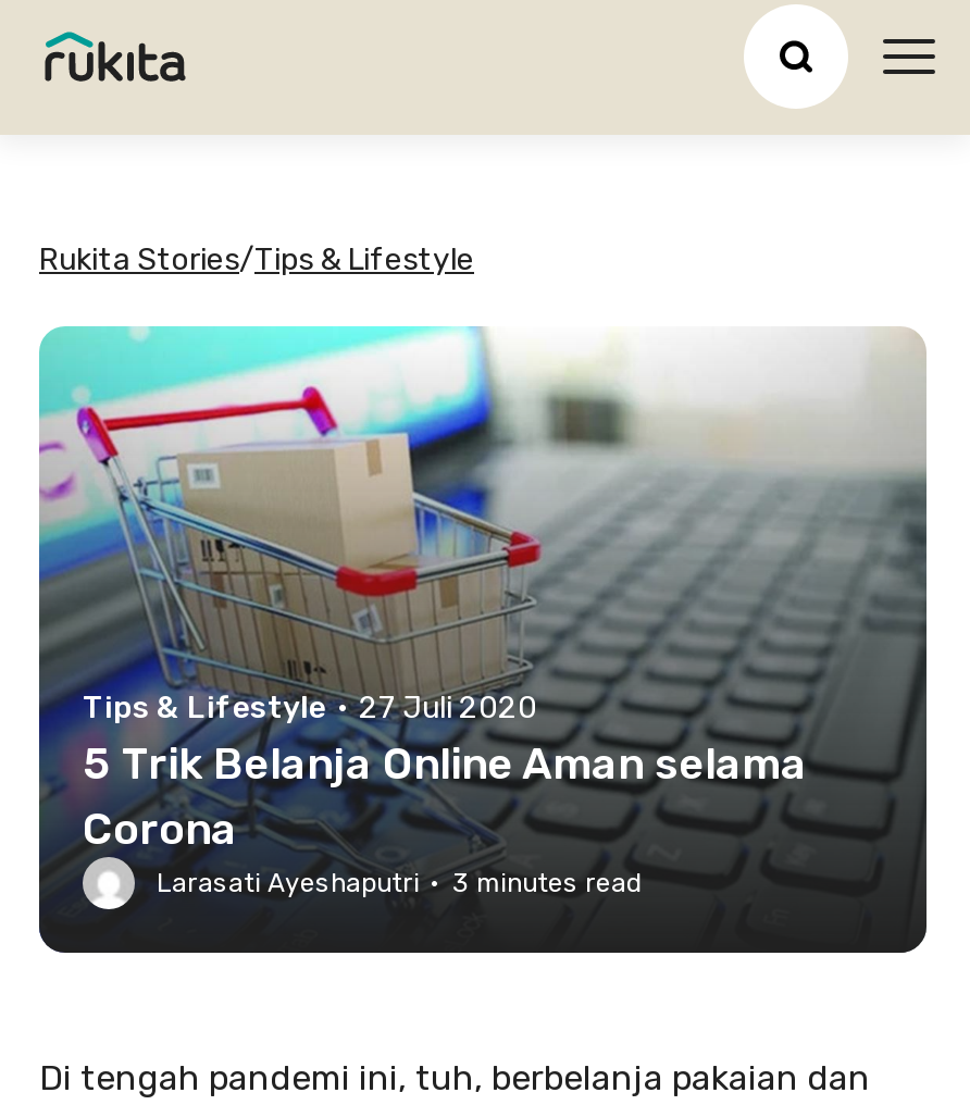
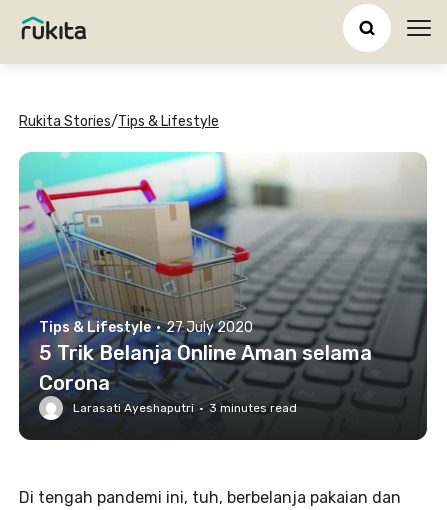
[83,690,537,727] Tips & Lifestyle · 27 Juli 2020 -> [39,319,253,336] Tips & Lifestyle · 27 July 2020

